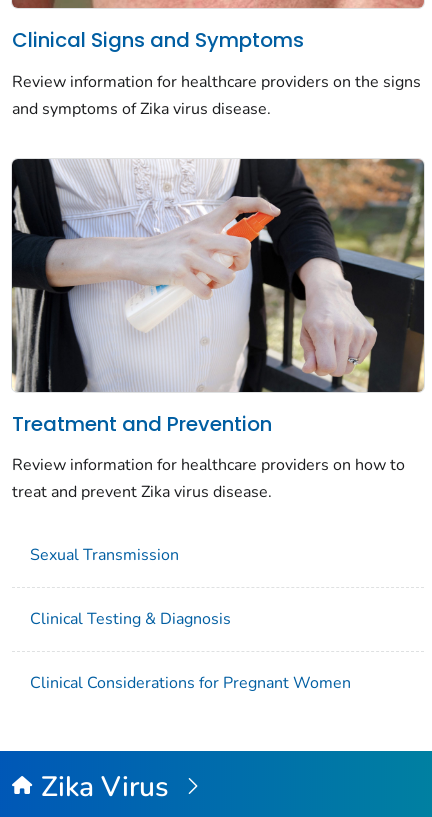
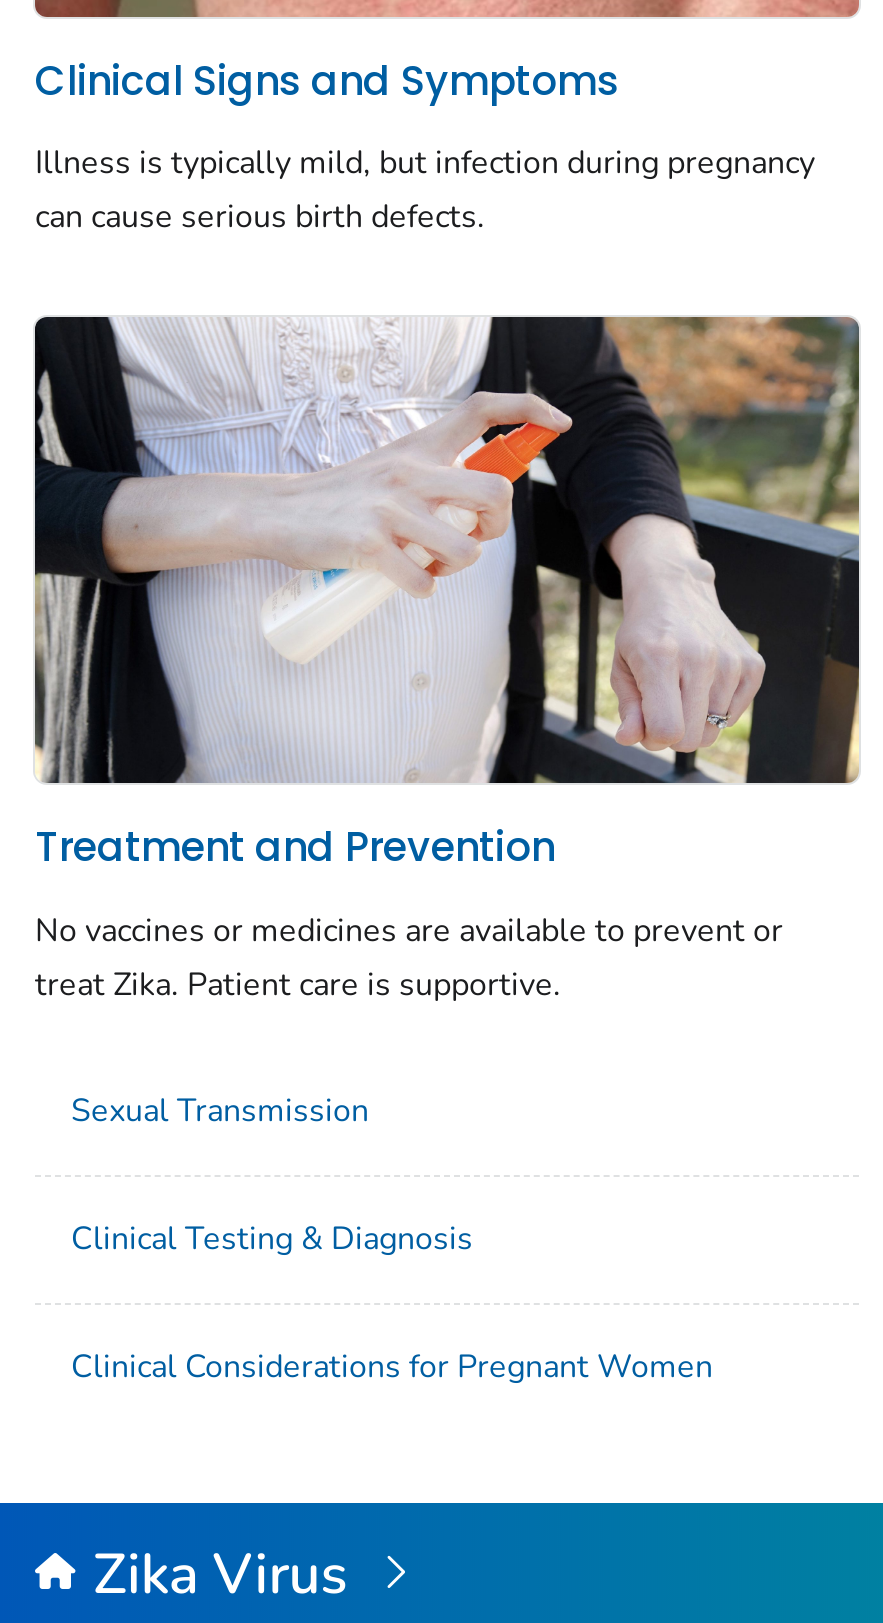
[12,71,421,120] Review information for healthcare providers on the signs | and symptoms of Zika virus disease. -> [35,141,815,239] Illness is typically mild, but infection during pregnancy | can cause serious birth defects.
[12,454,405,503] Review information for healthcare providers on how to | treat and prevent Zika virus disease. -> [35,908,783,1006] No vaccines or medicines are available to prevent or | treat Zika. Patient care is supportive.

